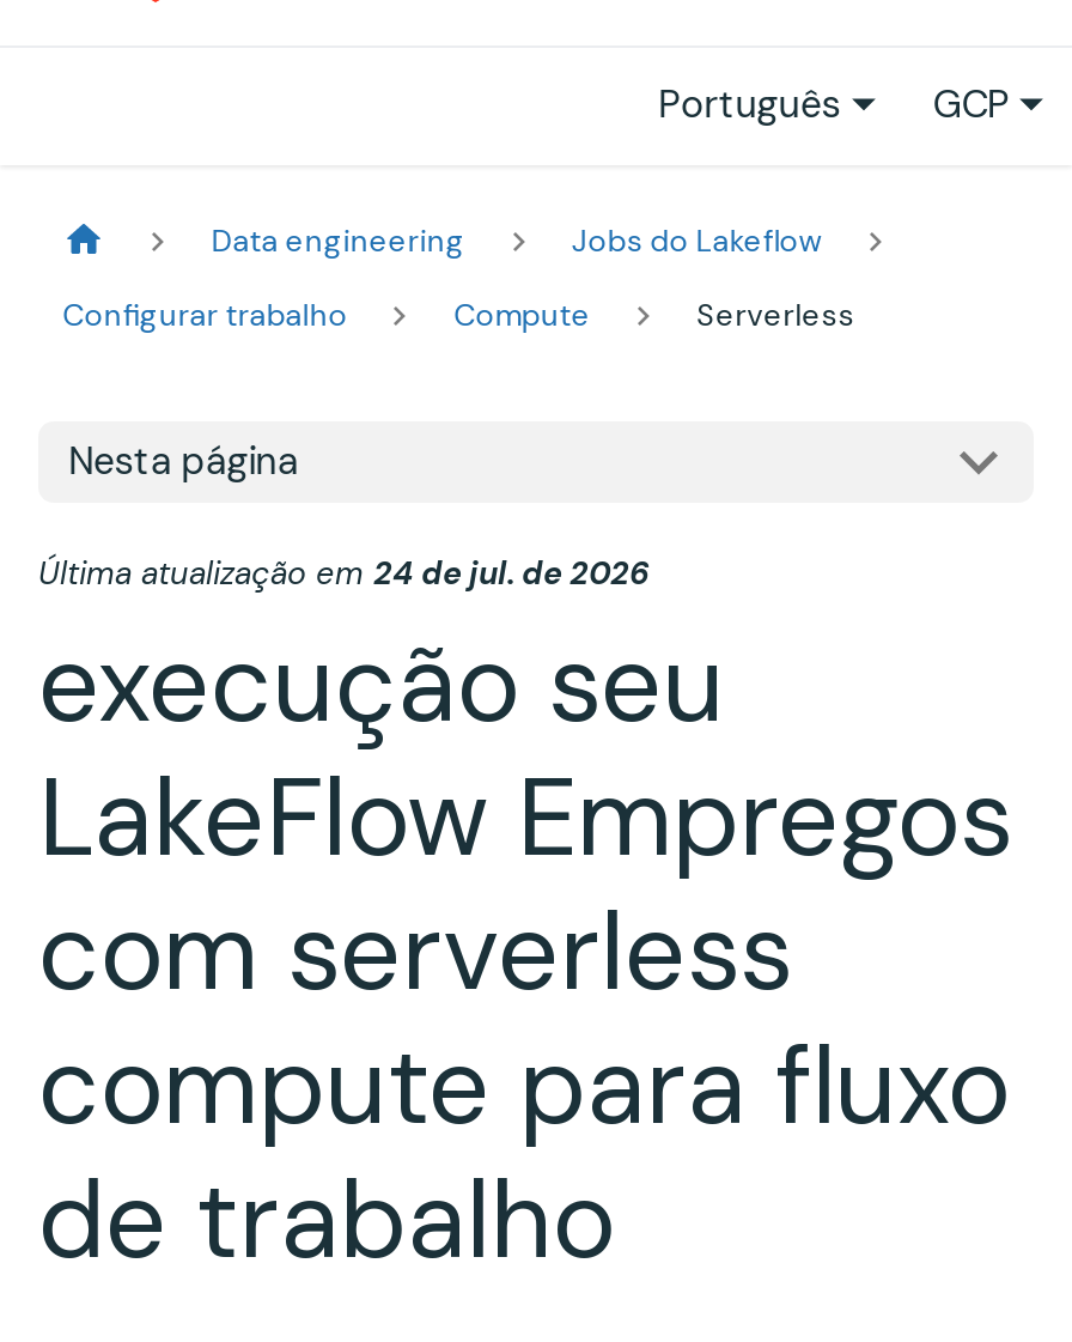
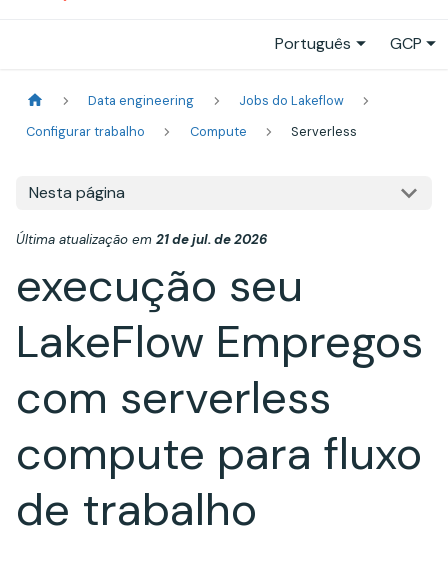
[38,553,648,594] Última atualização em 24 de jul. de 2026 -> [16,231,267,248] Última atualização em 21 de jul. de 2026

